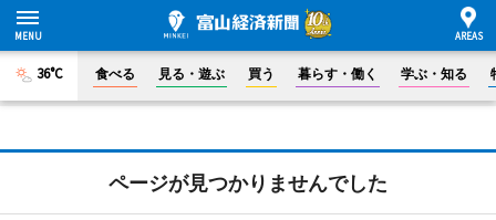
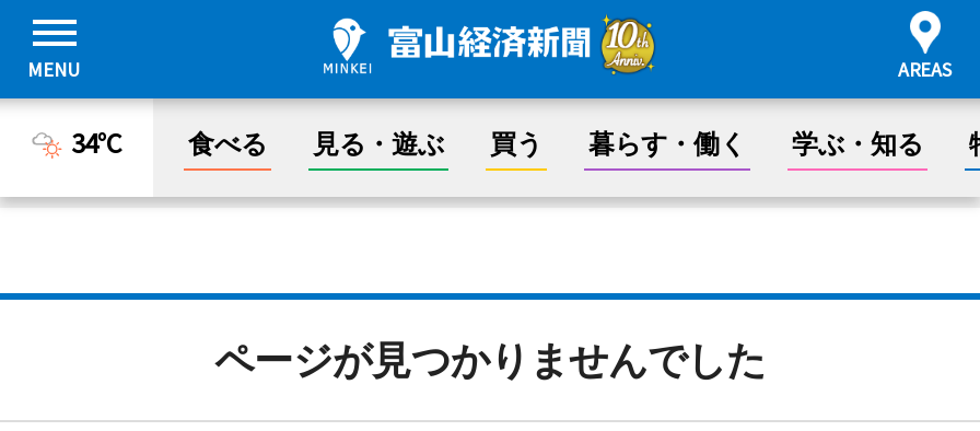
[36,65,63,83] 36°C -> [71,126,124,163] 34°C

